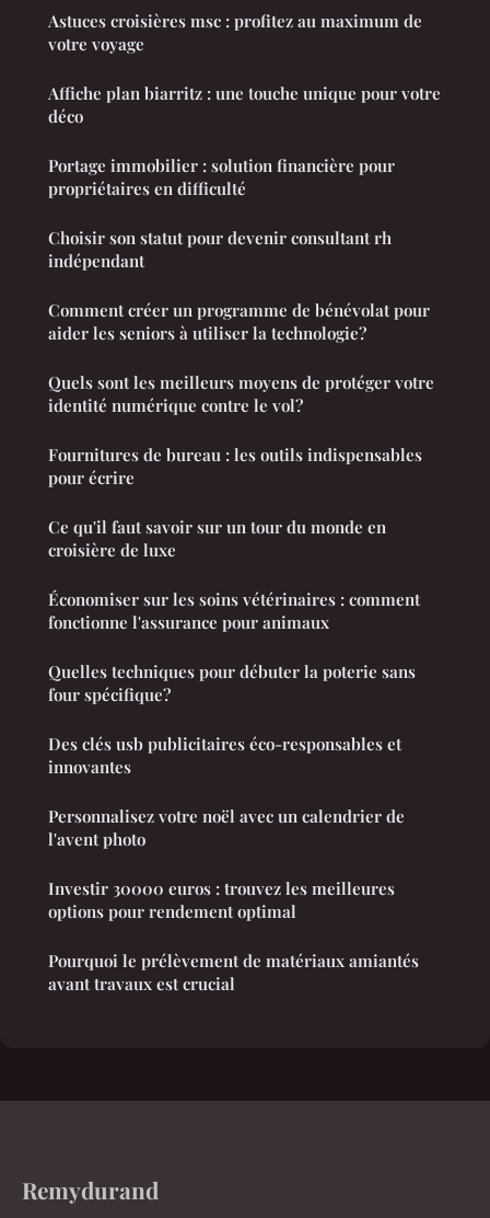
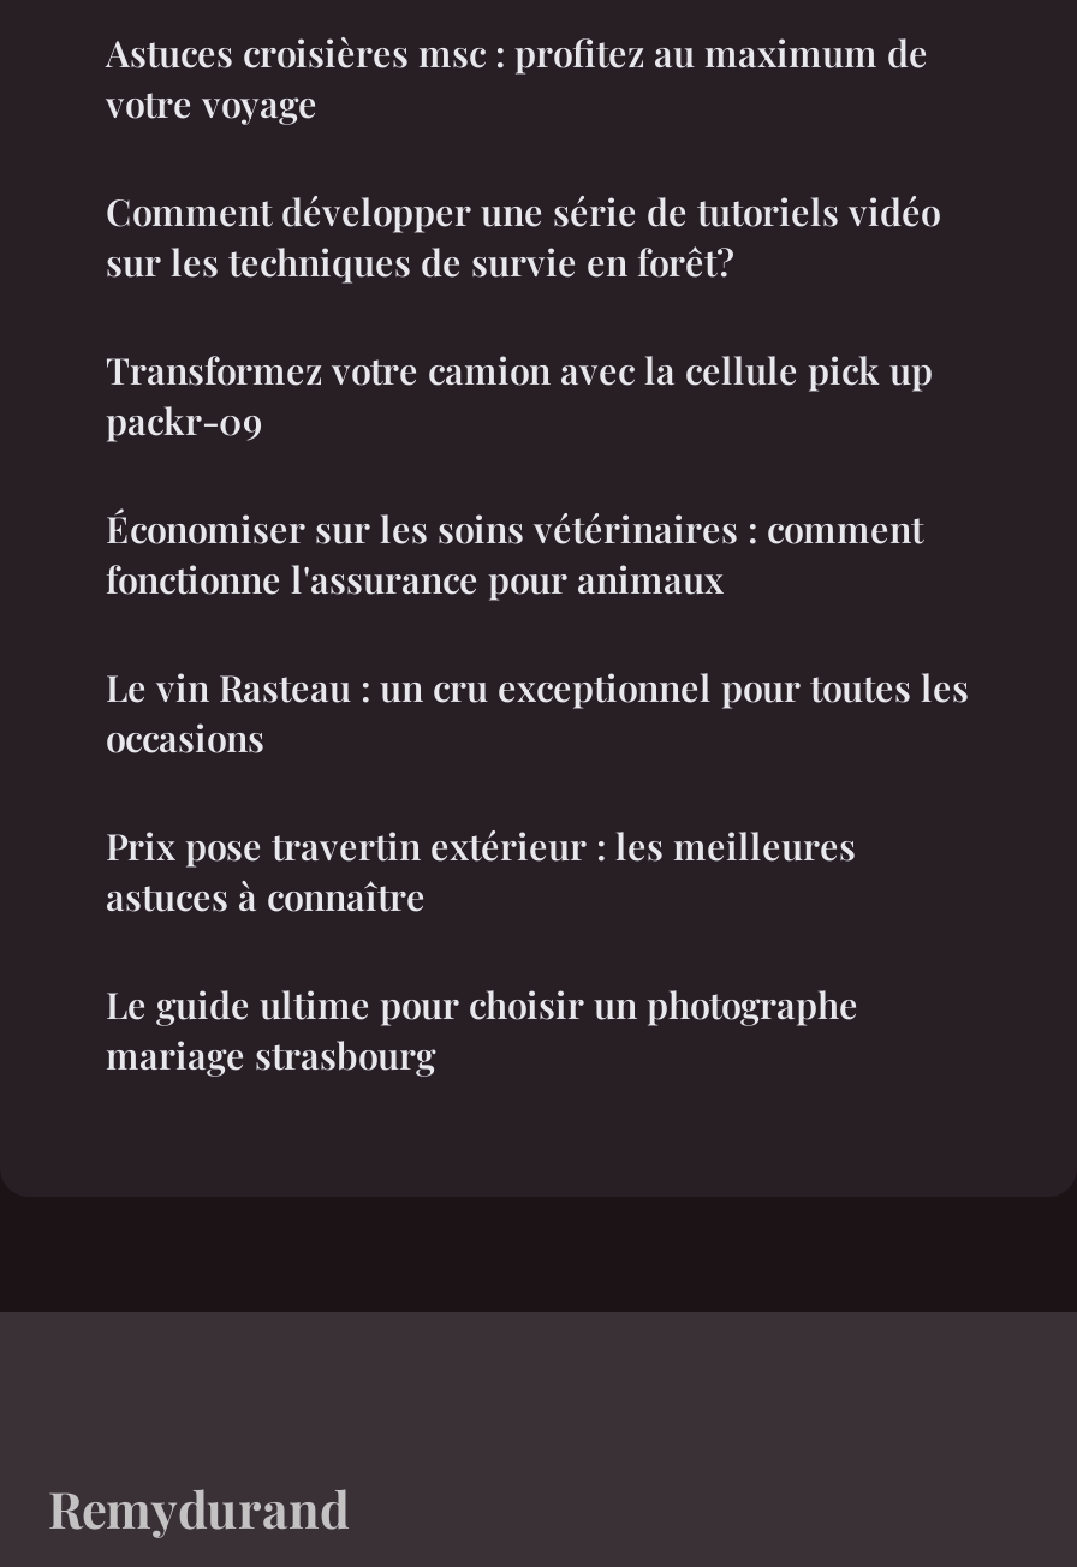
[48,82,441,561] Affiche plan biarritz : une touche unique pour votre | déco | Portage immobilier : solution financière pour | propriétaires en difficulté | Choisir son statut pour devenir consultant rh | indépendant | Comment créer un programme de bénévolat pour | aider les seniors à utiliser la technologie? | Quels sont les meilleurs moyens de protéger votre | identité numérique contre le vol? | Fournitures de bureau : les outils indispensables | pour écrire | Ce qu'il faut savoir sur un tour du monde en | croisière de luxe -> [106,188,940,445] Comment développer une série de tutoriels vidéo | sur les techniques de survie en forêt? | Transformez votre camion avec la cellule pick up | packr-09
[48,661,419,995] Quelles techniques pour débuter la poterie sans | four spécifique? | Des clés usb publicitaires éco-responsables et | innovantes | Personnalisez votre noël avec un calendrier de | l'avent photo | Investir 30000 euros : trouvez les meilleures | options pour rendement optimal | Pourquoi le prélèvement de matériaux amiantés | avant travaux est crucial -> [106,664,969,1080] Le vin Rasteau : un cru exceptionnel pour toutes les | occasions | Prix pose travertin extérieur : les meilleures | astuces à connaître | Le guide ultime pour choisir un photographe | mariage strasbourg

